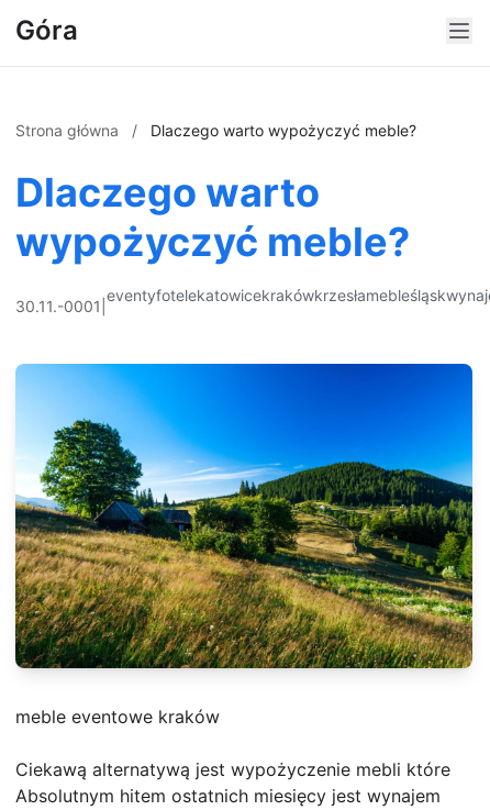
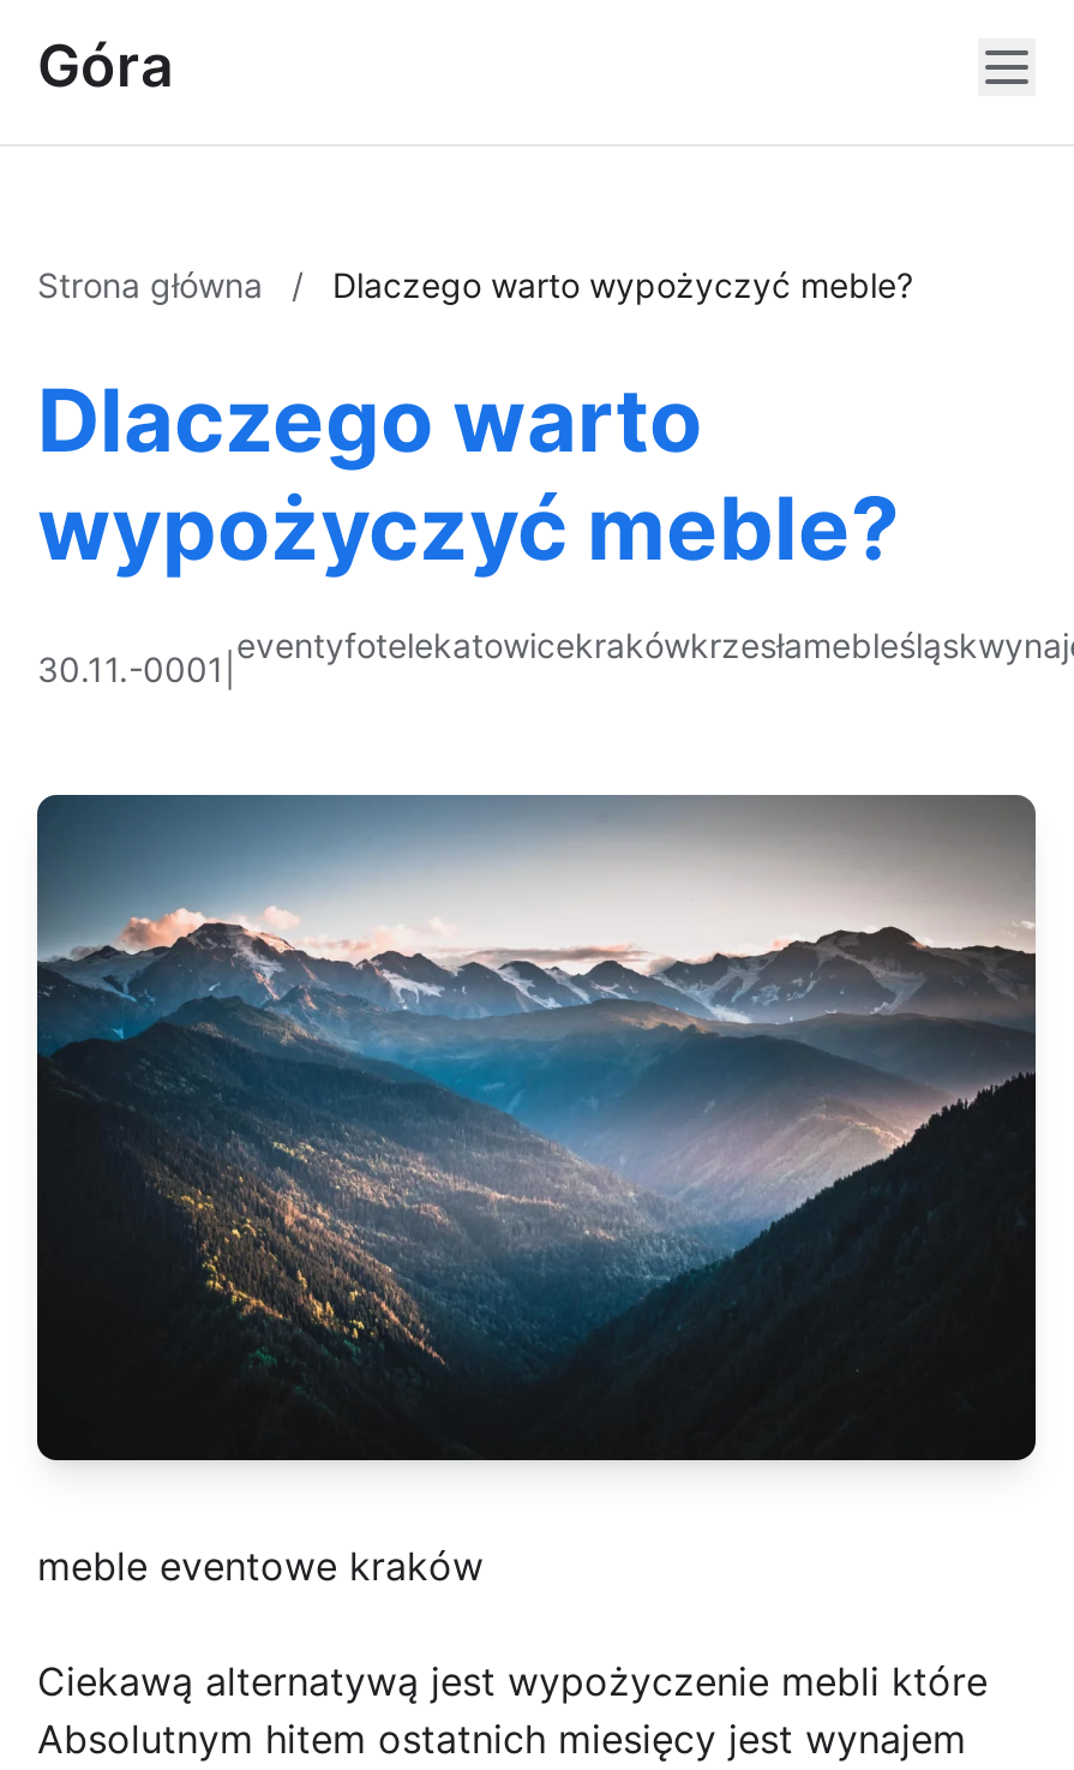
[14,363,474,669] [image] -> [35,793,1038,1463] [image]

